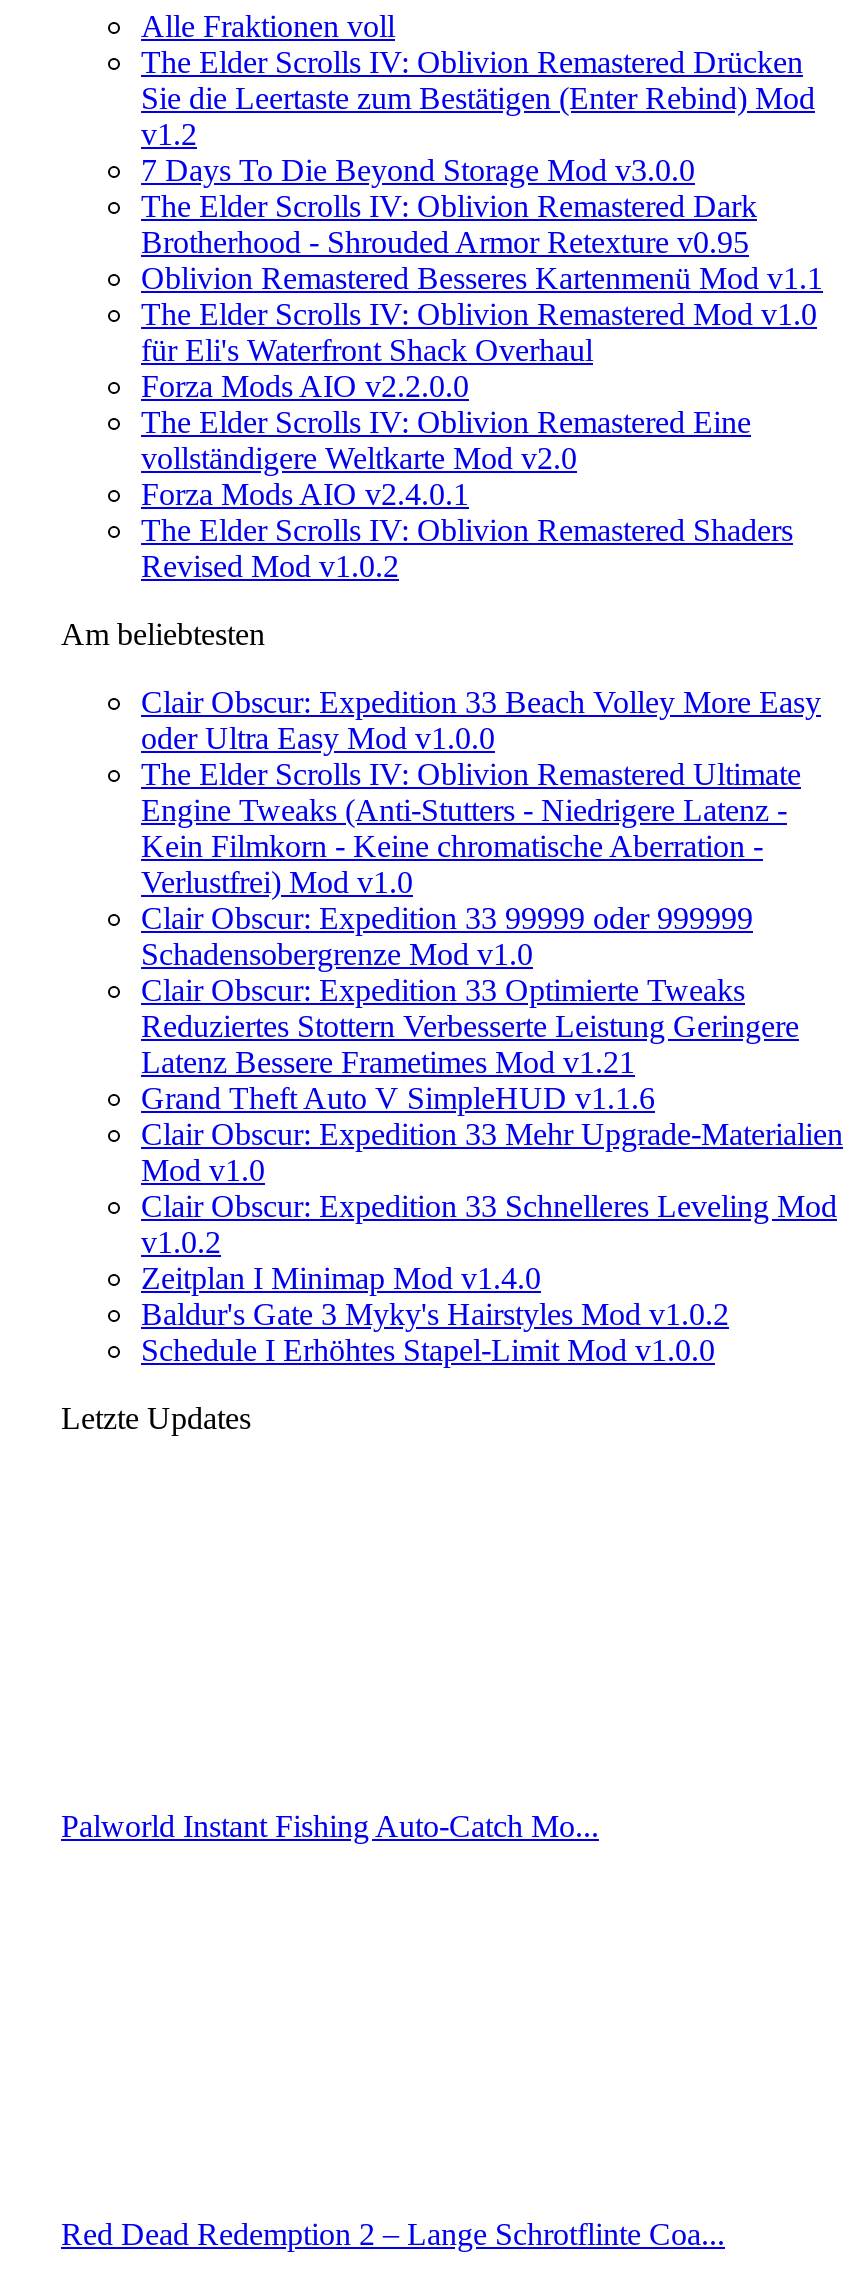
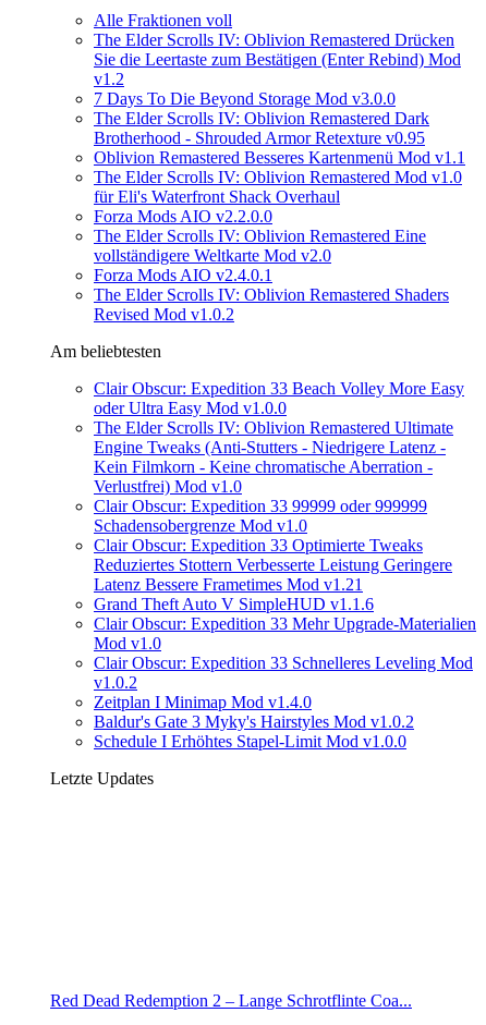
[61,1809,599,1843] Palworld Instant Fishing Auto-Catch Mo... -> none

